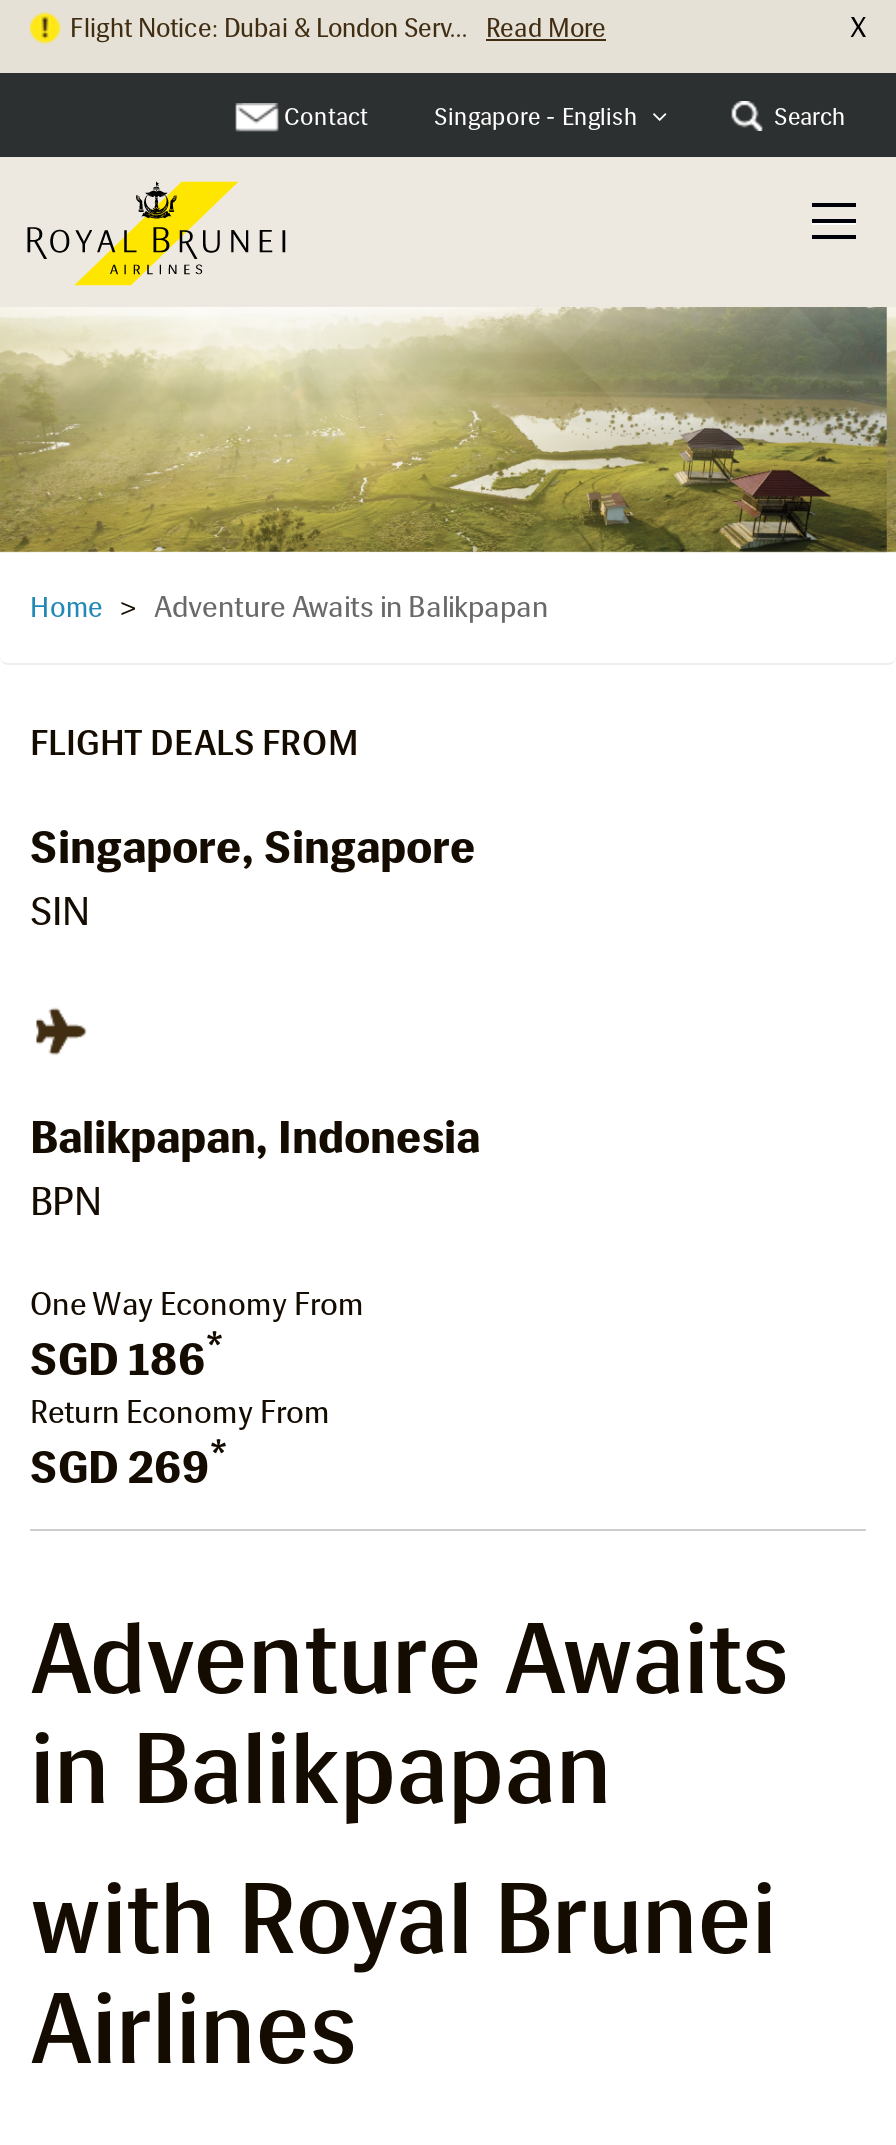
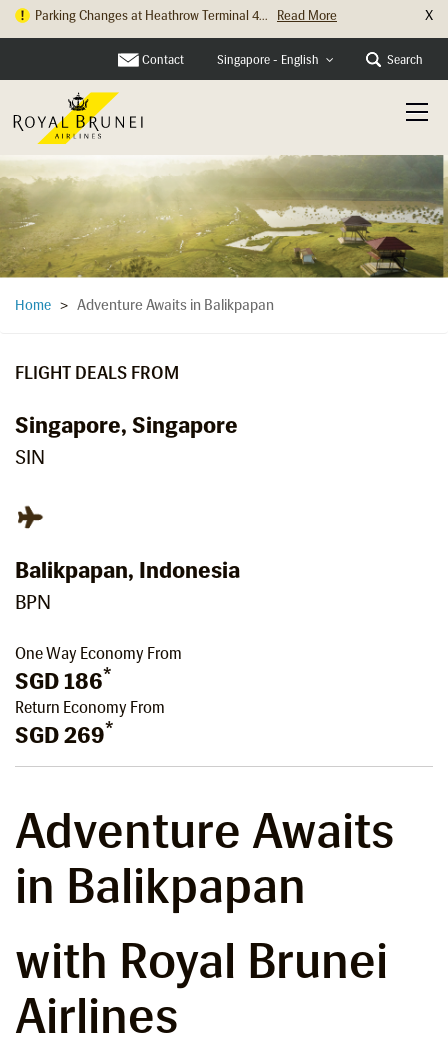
[70,13,606,43] Flight Notice: Dubai & London Serv... Read More -> [35,8,337,23] Parking Changes at Heathrow Terminal 4... Read More

